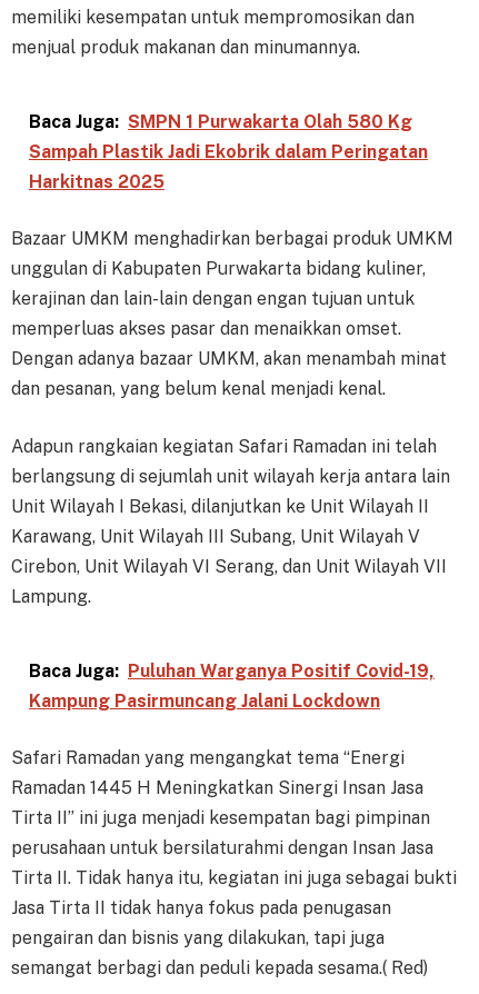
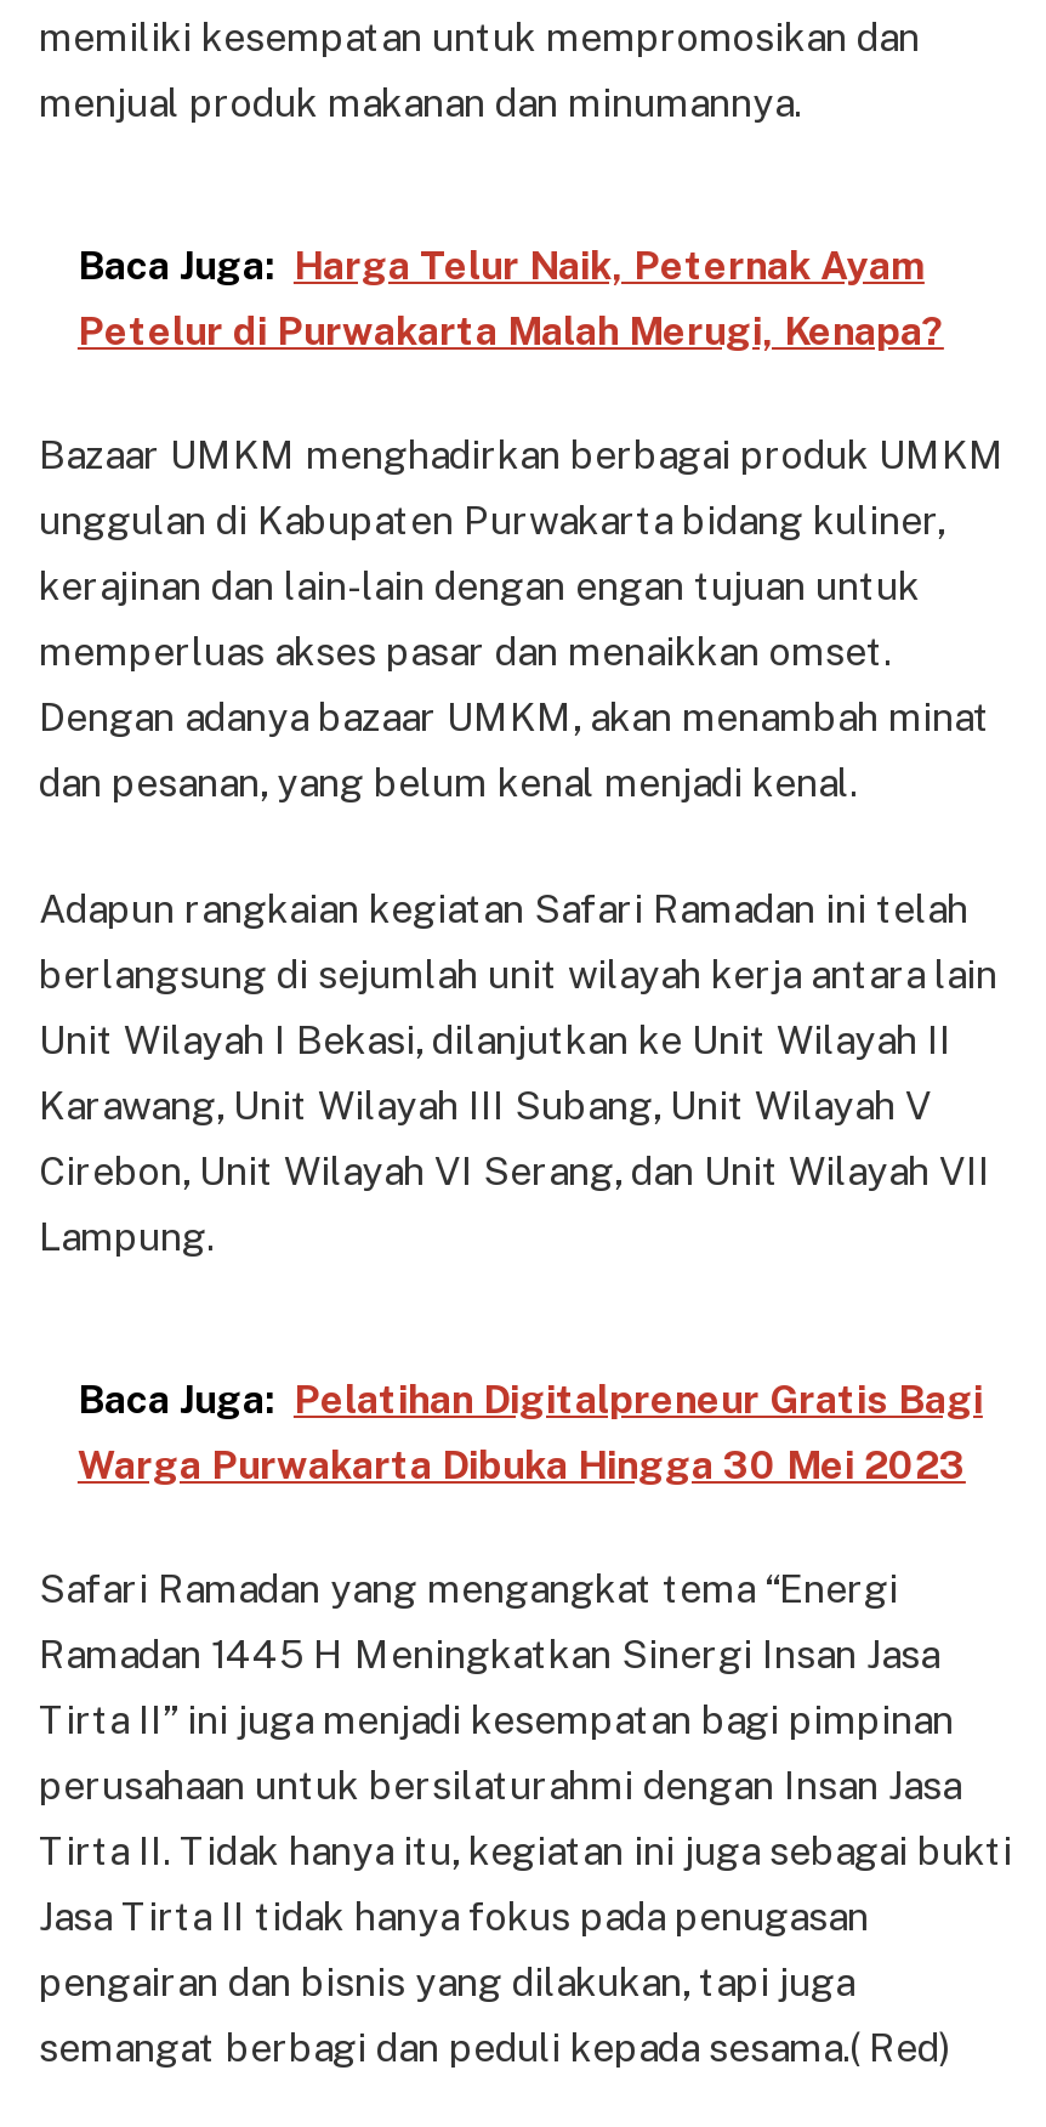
[29,112,428,193] Baca Juga: SMPN 1 Purwakarta Olah 580 Kg | Sampah Plastik Jadi Ekobrik dalam Peringatan | Harkitnas 2025 -> [77,244,944,355] Baca Juga: Harga Telur Naik, Peternak Ayam | Petelur di Purwakarta Malah Merugi, Kenapa?
[29,661,434,712] Baca Juga: Puluhan Warganya Positif Covid-19, | Kampung Pasirmuncang Jalani Lockdown -> [77,1378,983,1489] Baca Juga: Pelatihan Digitalpreneur Gratis Bagi | Warga Purwakarta Dibuka Hingga 30 Mei 2023

